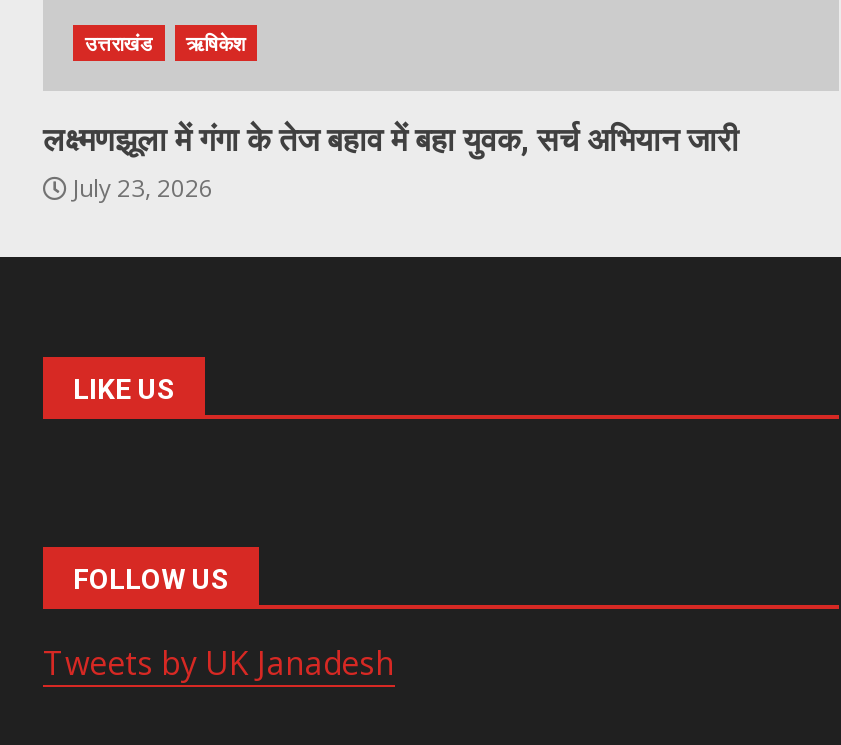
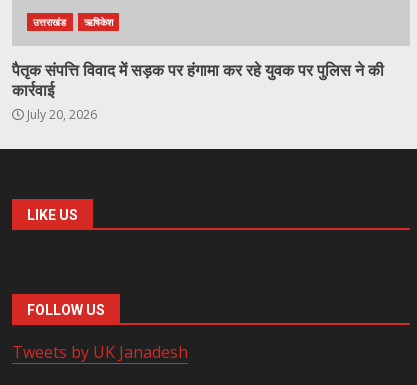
[43,120,739,204] लक्ष्मणझूला में गंगा के तेज बहाव में बहा युवक, सर्च अभियान जारी | July 23, 2026 -> [12,61,384,123] पैतृक संपत्ति विवाद में सड़क पर हंगामा कर रहे युवक पर पुलिस ने की | कार्रवाई | July 20, 2026

